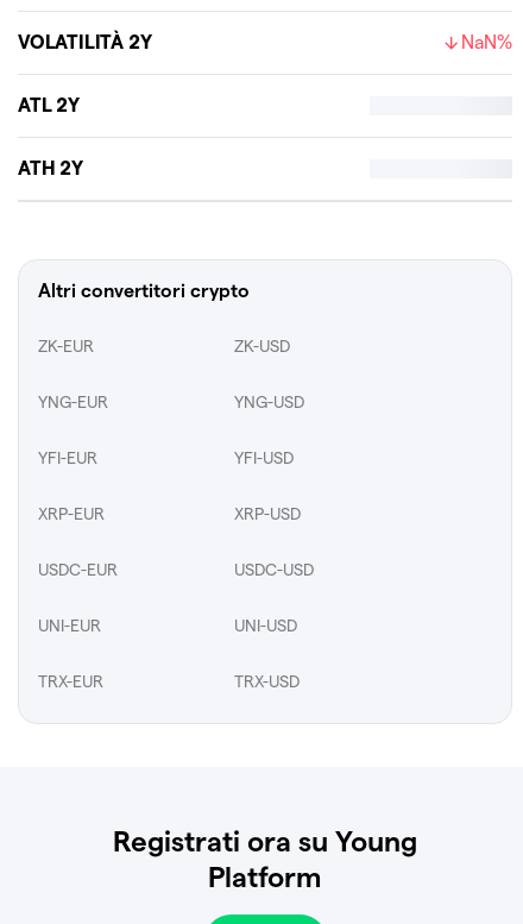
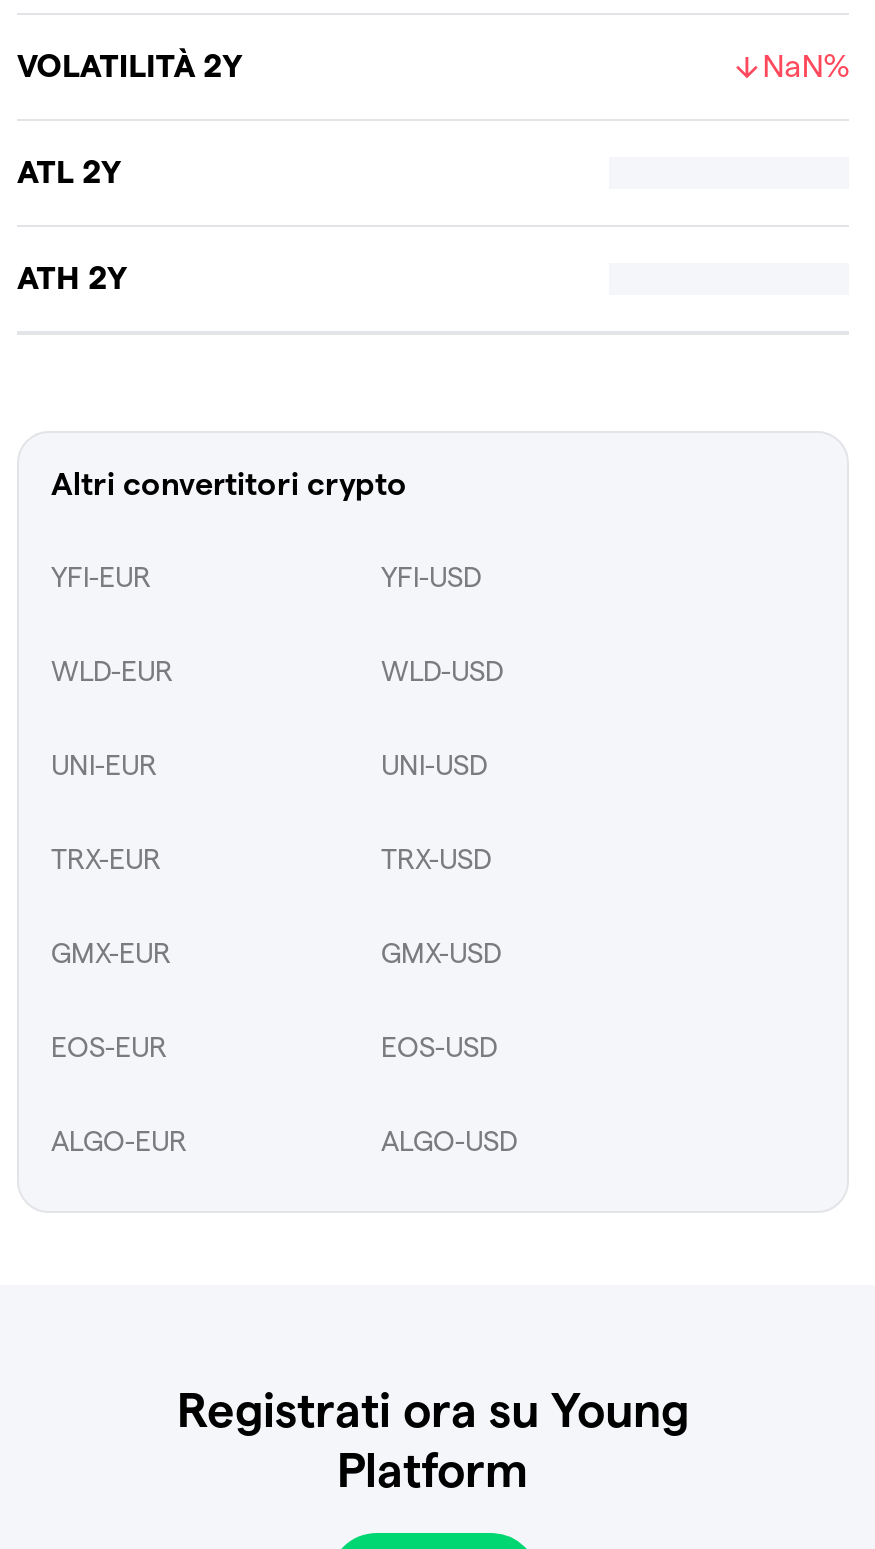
[38,336,304,411] ZK-EUR | ZK-USD | YNG-EUR | YNG-USD -> none
moved [38,448,294,467] -> [51,560,481,592]: YFI-EUR | YFI-USD
[38,504,314,579] XRP-EUR | XRP-USD | USDC-EUR | USDC-USD -> [51,654,503,686] WLD-EUR | WLD-USD
moved [38,615,300,690] -> [51,748,491,874]: UNI-EUR | UNI-USD | TRX-EUR | TRX-USD
none -> [51,936,517,1156] GMX-EUR | GMX-USD | EOS-EUR | EOS-USD | ALGO-EUR | ALGO-USD

